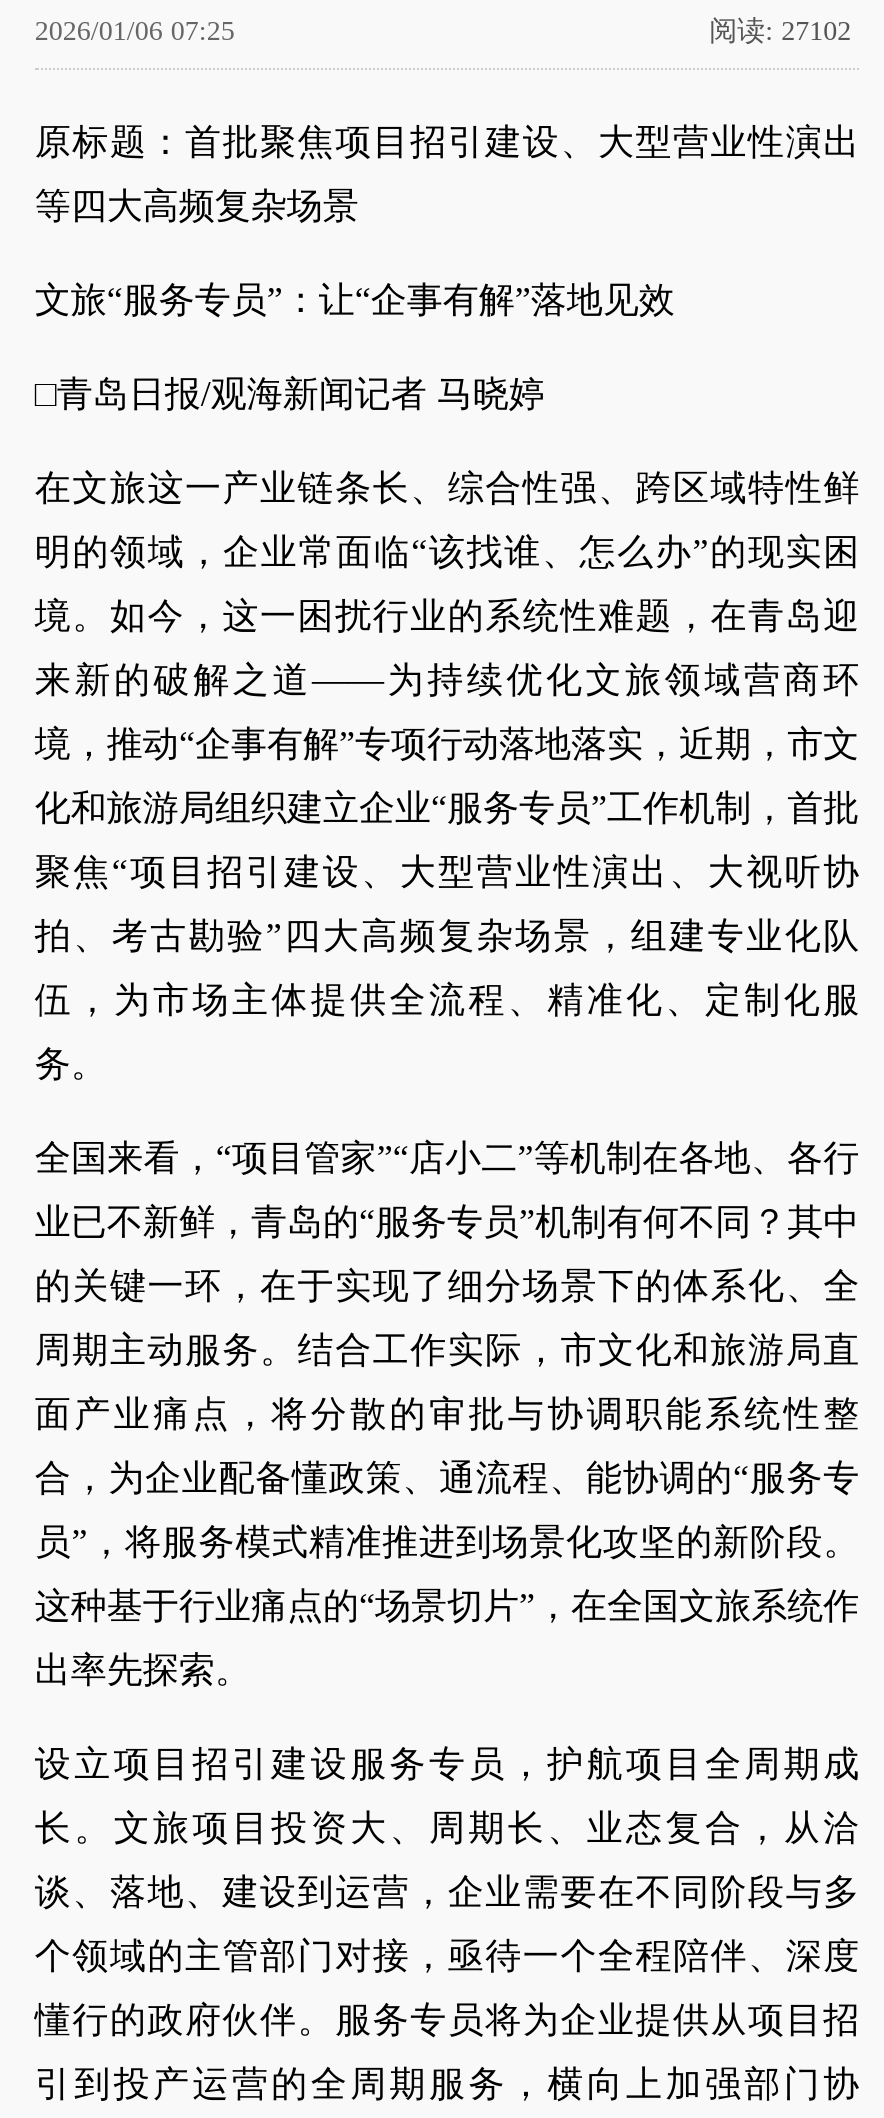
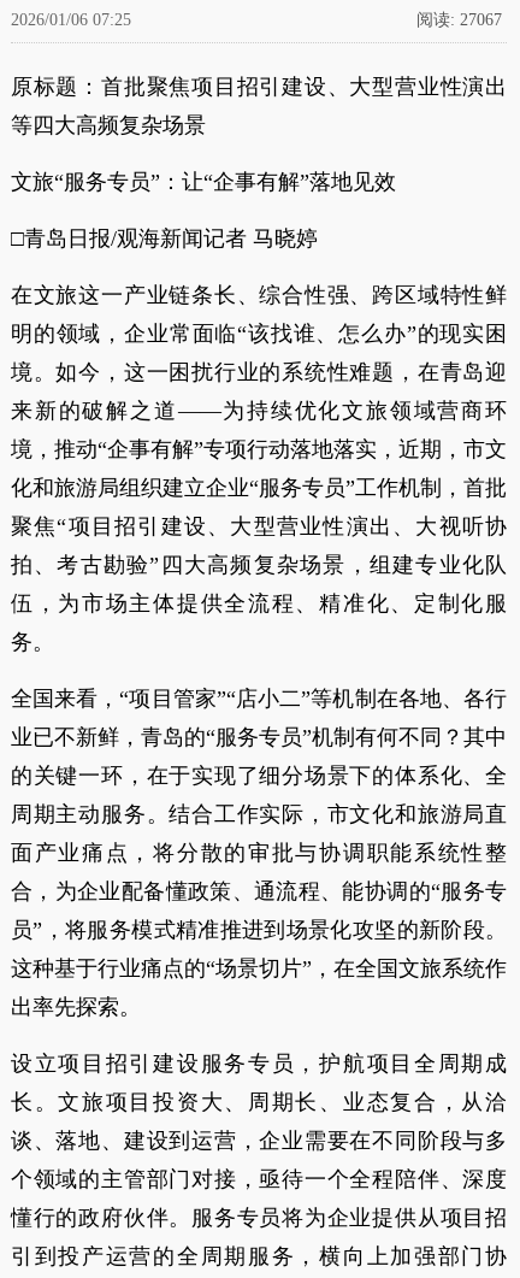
[709,16,851,46] 阅读: 27102 -> [417,11,502,29] 阅读: 27067

